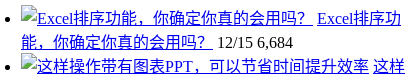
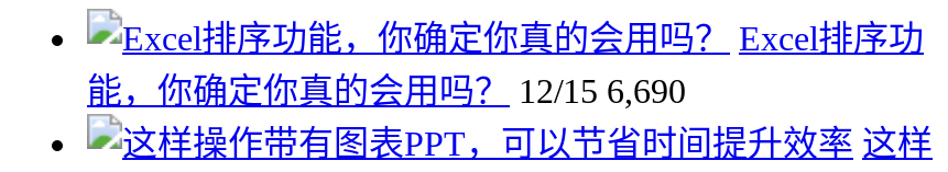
[21,34,293,51] 能，你确定你真的会用吗？ 12/15 6,684 -> [87,73,686,110] 能，你确定你真的会用吗？ 12/15 6,690

